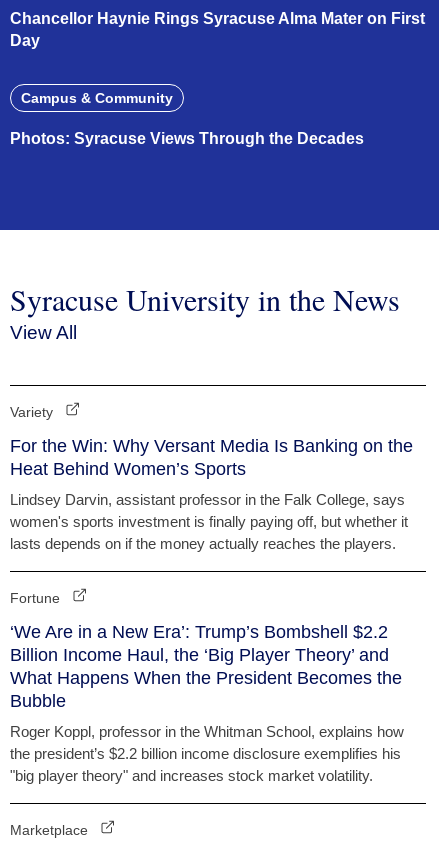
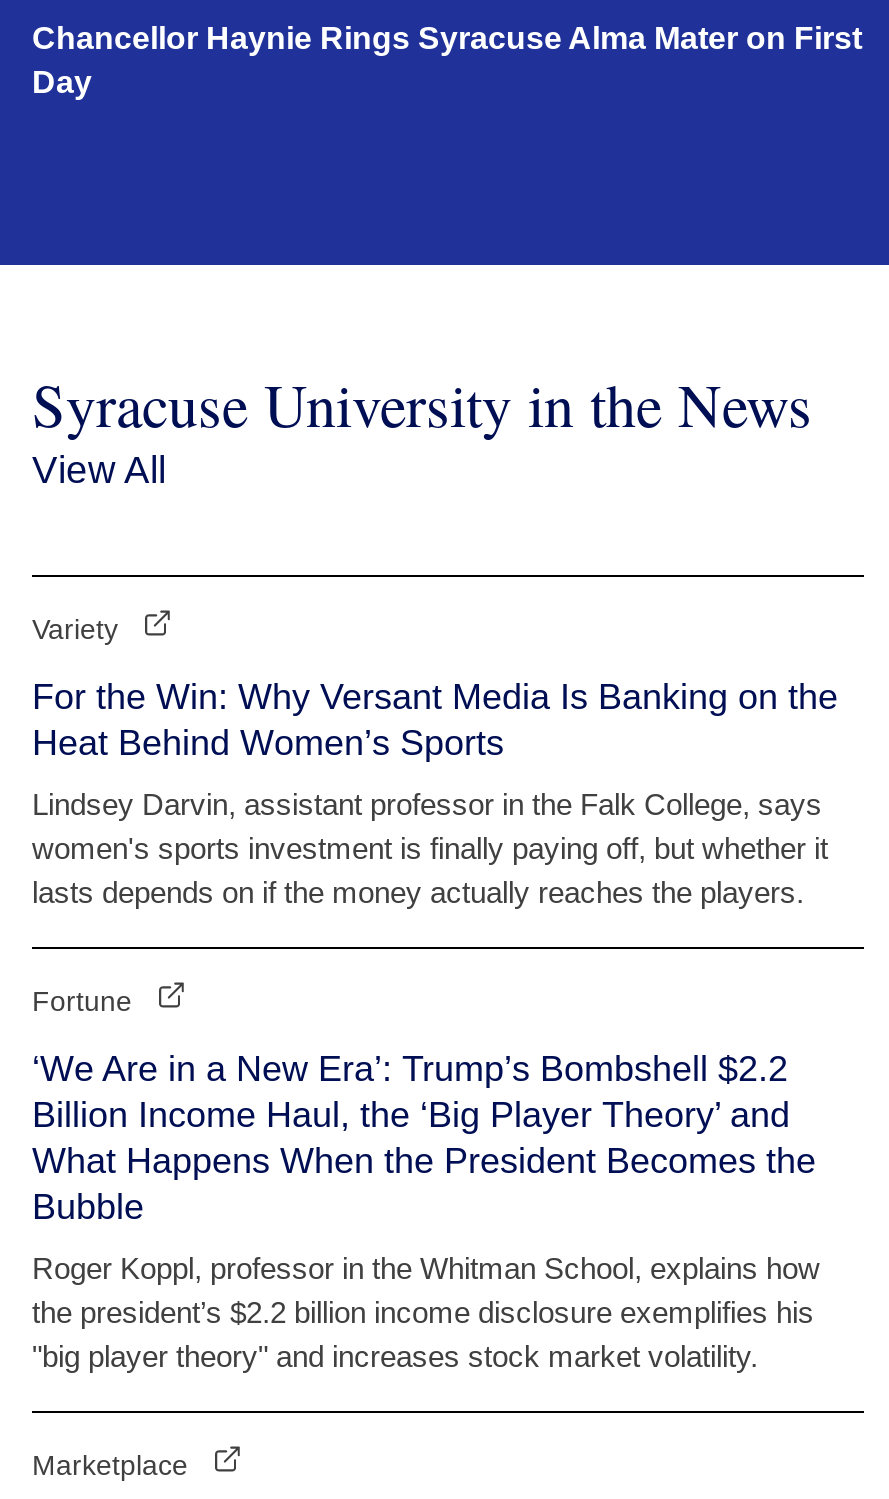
[10,90,364,147] Campus & Community | Photos: Syracuse Views Through the Decades -> none

